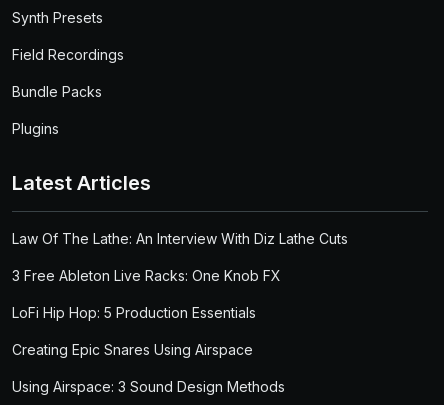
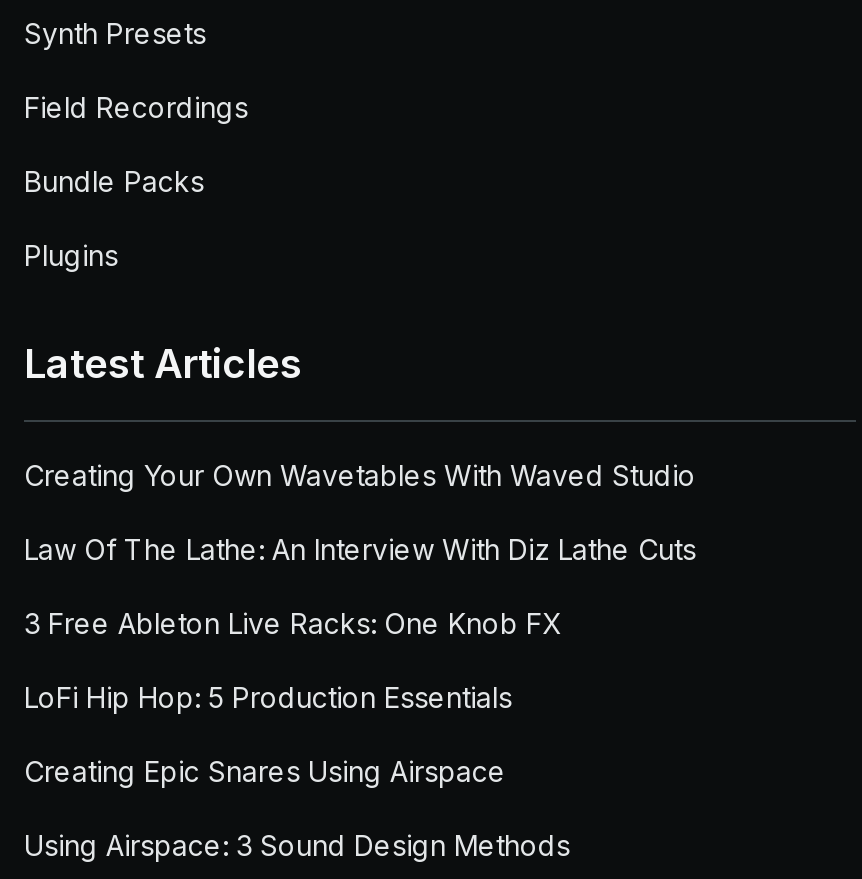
none -> [24,458,696,492] Creating Your Own Wavetables With Waved Studio

